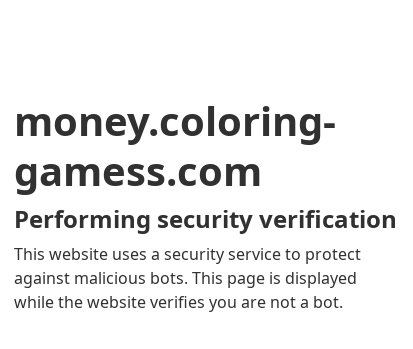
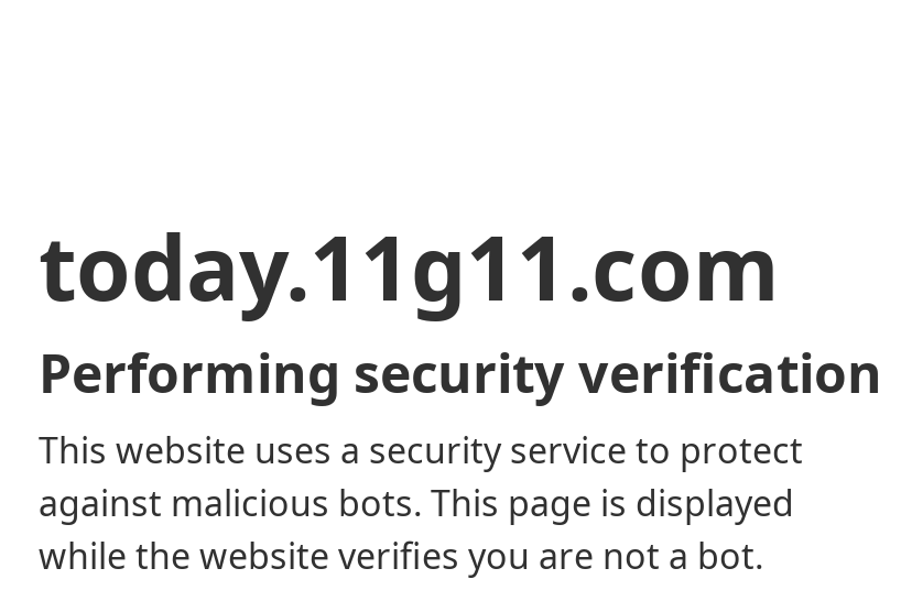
[14,93,336,198] money.coloring- | gamess.com -> [39,206,779,327] today.11g11.com

